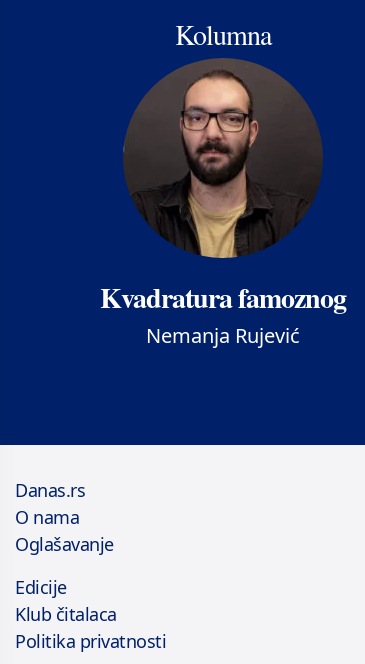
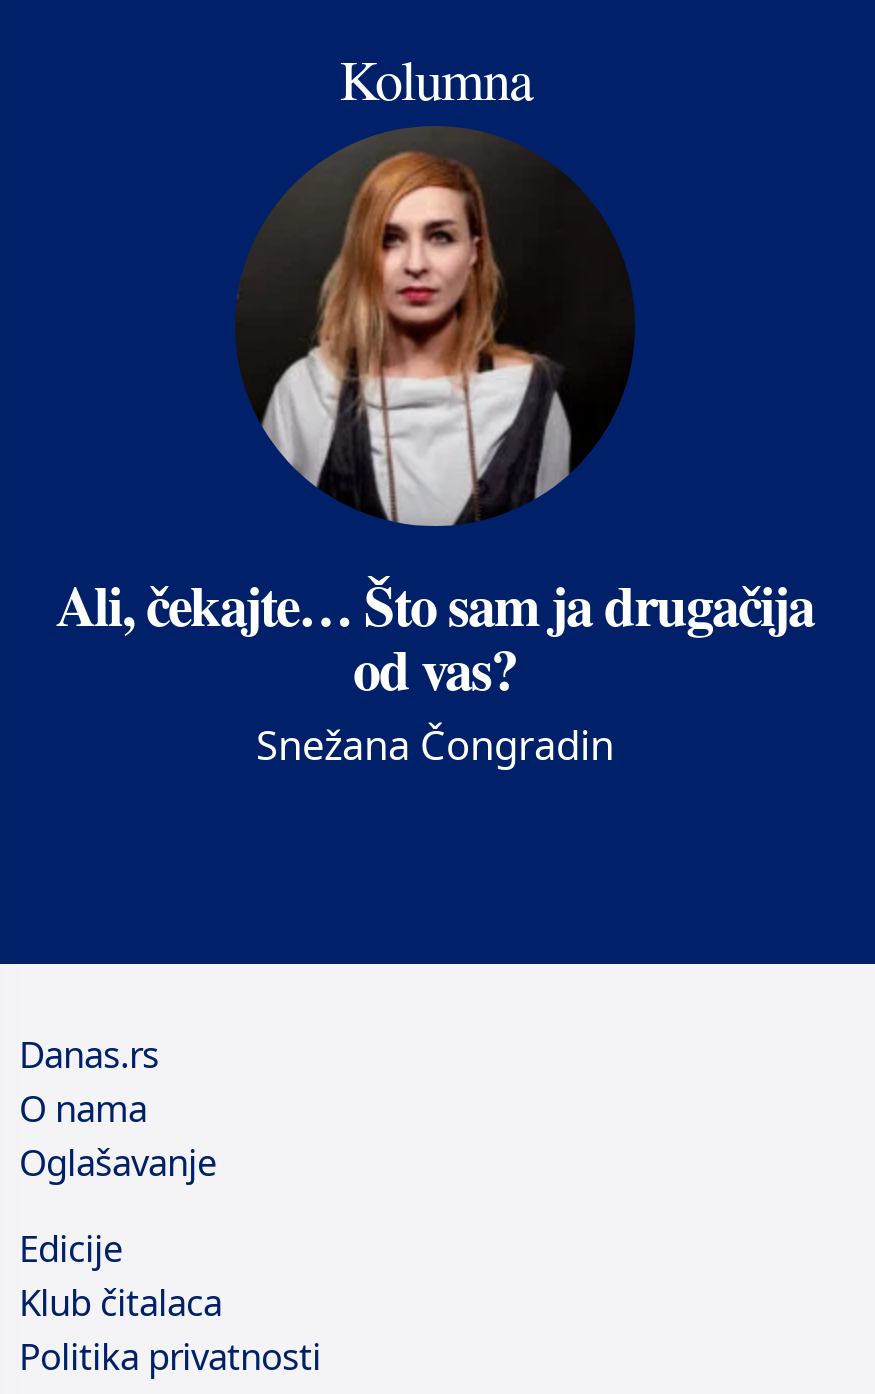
[100,65,346,349] [image] | Kvadratura famoznog | Nemanja Rujević -> [56,142,814,772] [image] | Ali, čekajte… Što sam ja drugačija | od vas? | Snežana Čongradin

